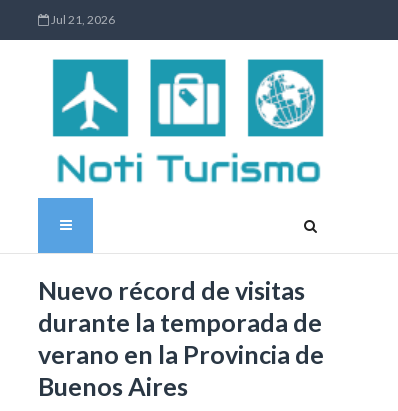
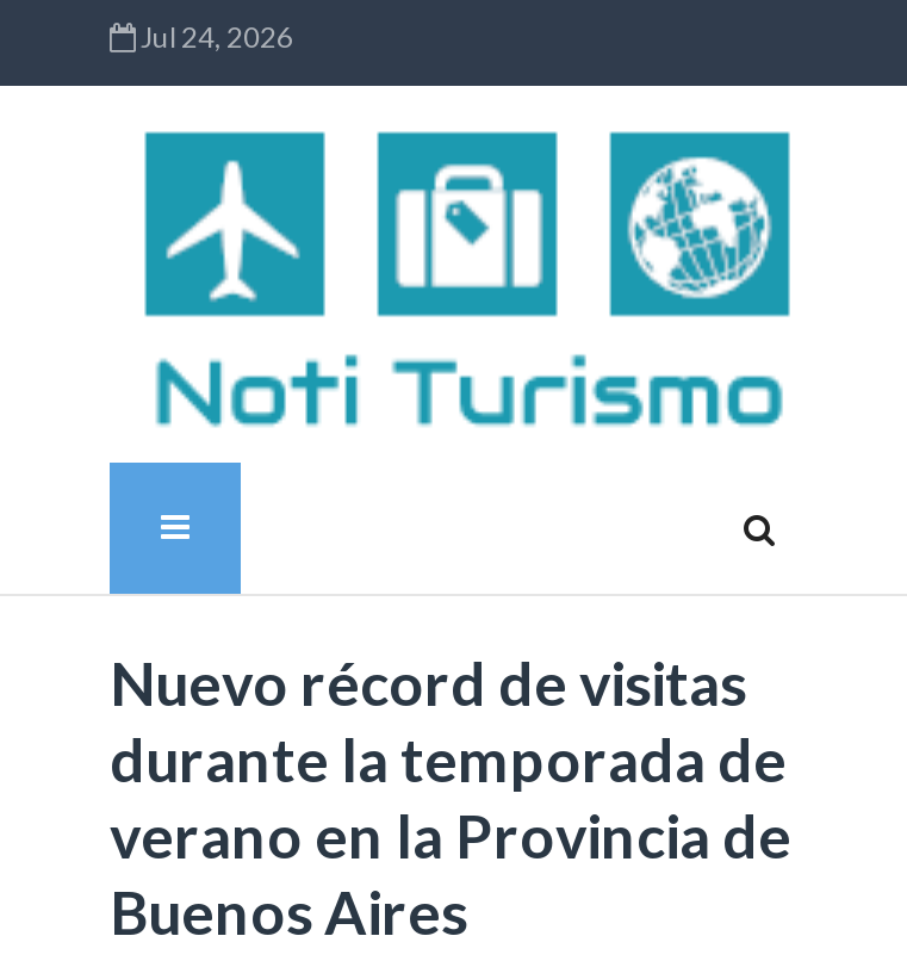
[51,12,115,27] Jul 21, 2026 -> [141,19,293,55] Jul 24, 2026

